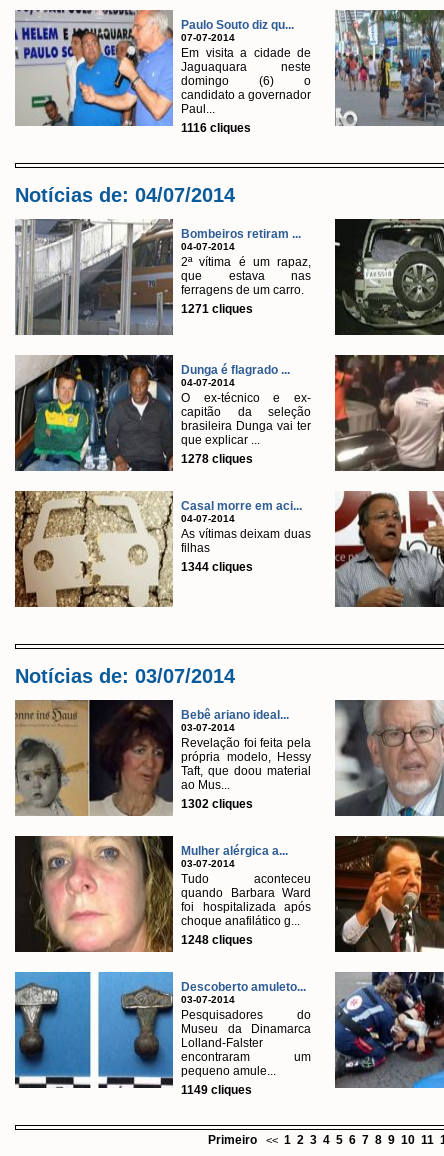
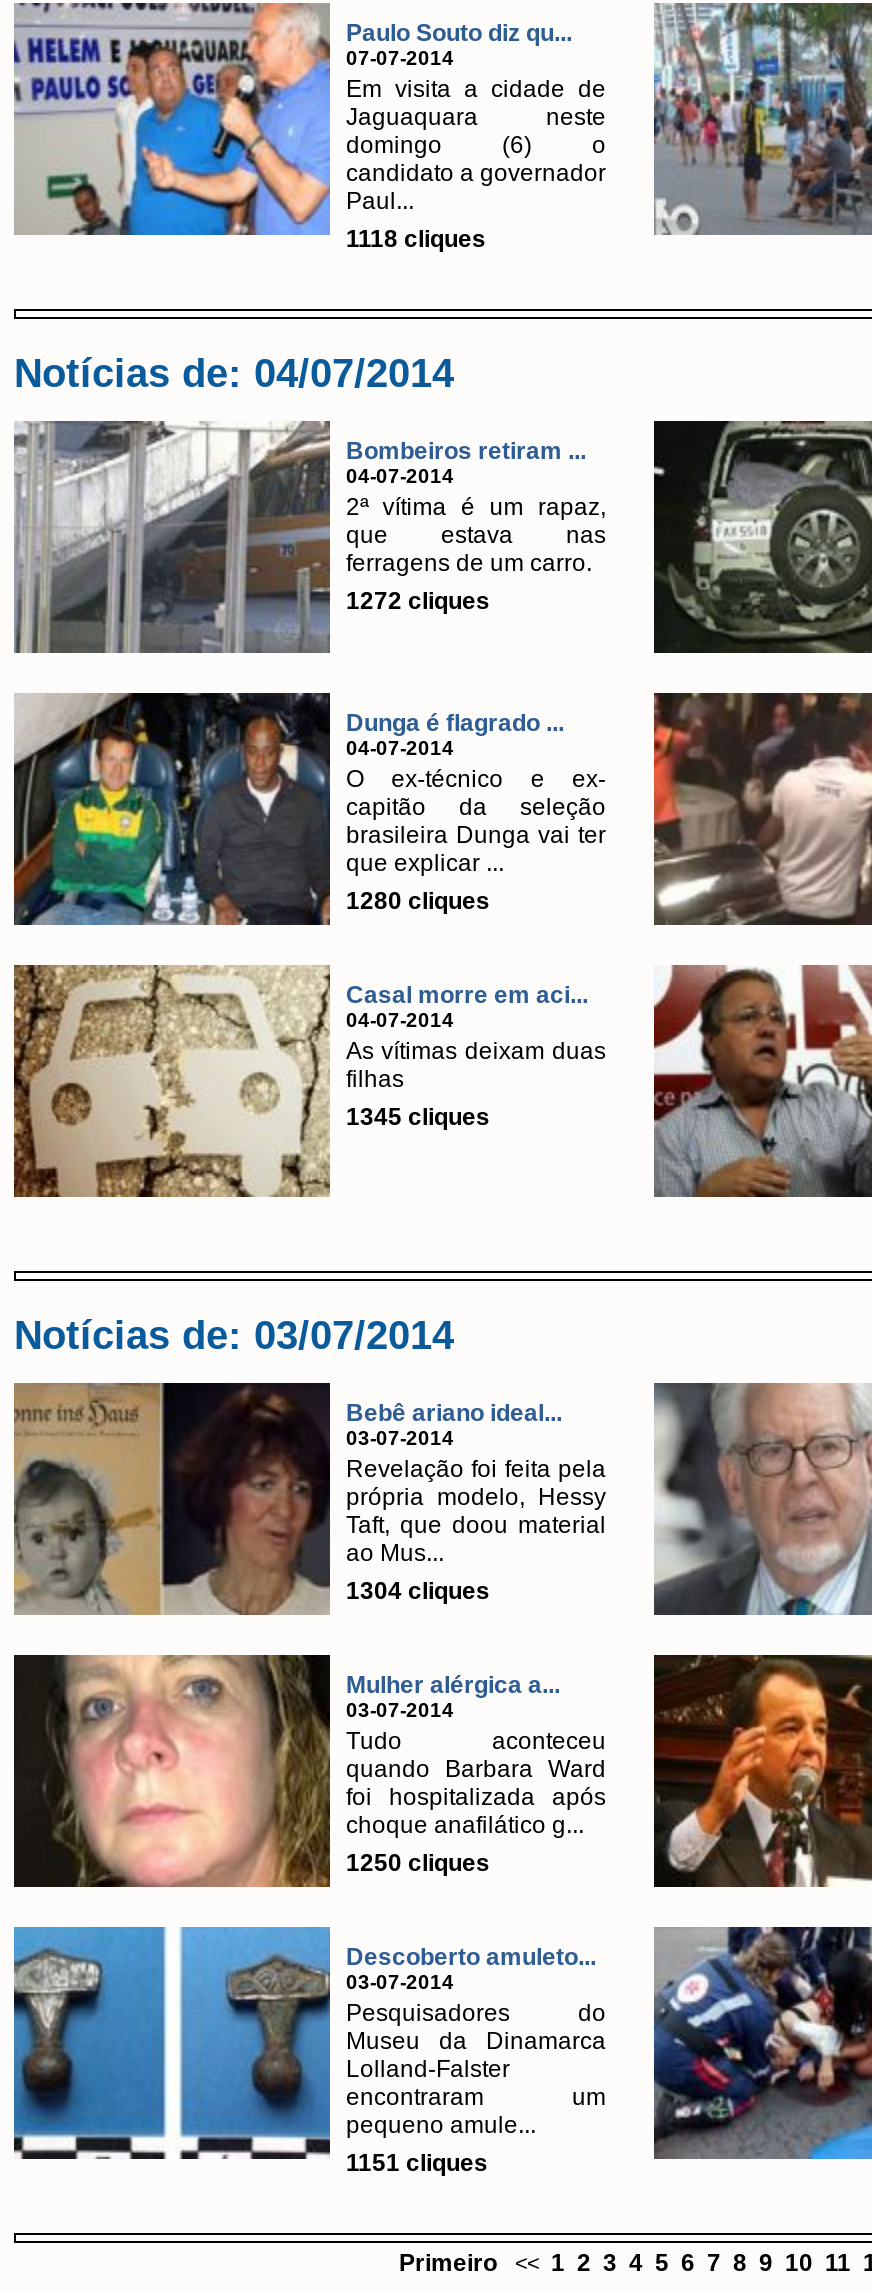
[181,121,251,135] 1116 cliques -> [346,225,486,253] 1118 cliques
[181,302,253,316] 1271 cliques -> [346,587,490,615] 1272 cliques
[181,452,253,466] 1278 cliques -> [346,887,490,915] 1280 cliques
[181,560,253,574] 1344 cliques -> [346,1103,490,1131] 1345 cliques
[181,797,253,811] 1302 cliques -> [346,1577,490,1605] 1304 cliques
[181,933,253,947] 1248 cliques -> [346,1849,490,1877] 1250 cliques
[181,1083,252,1097] 1149 cliques -> [346,2149,488,2177] 1151 cliques

